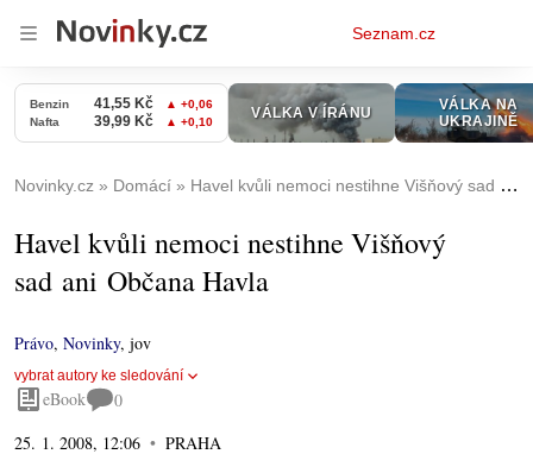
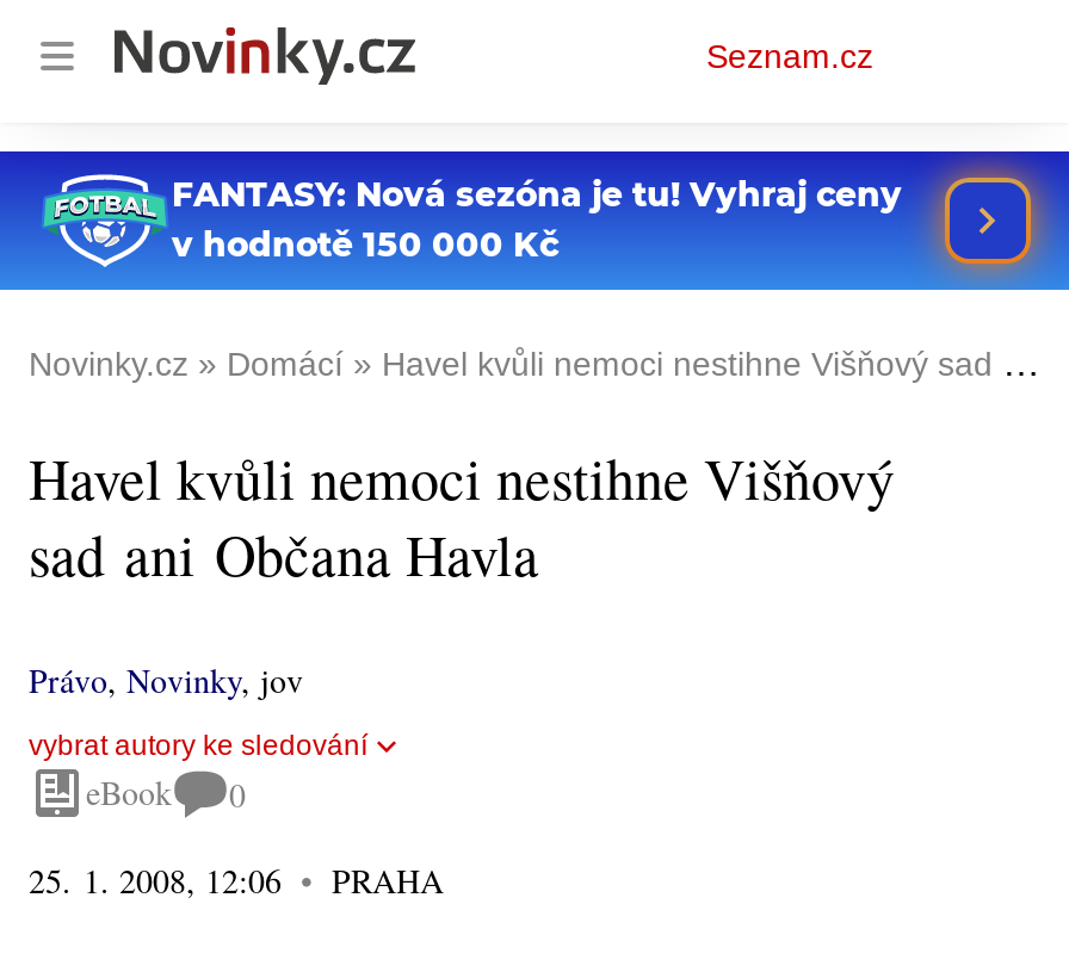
[4,81,529,149] [image] -> [7,149,1062,292] [image]

